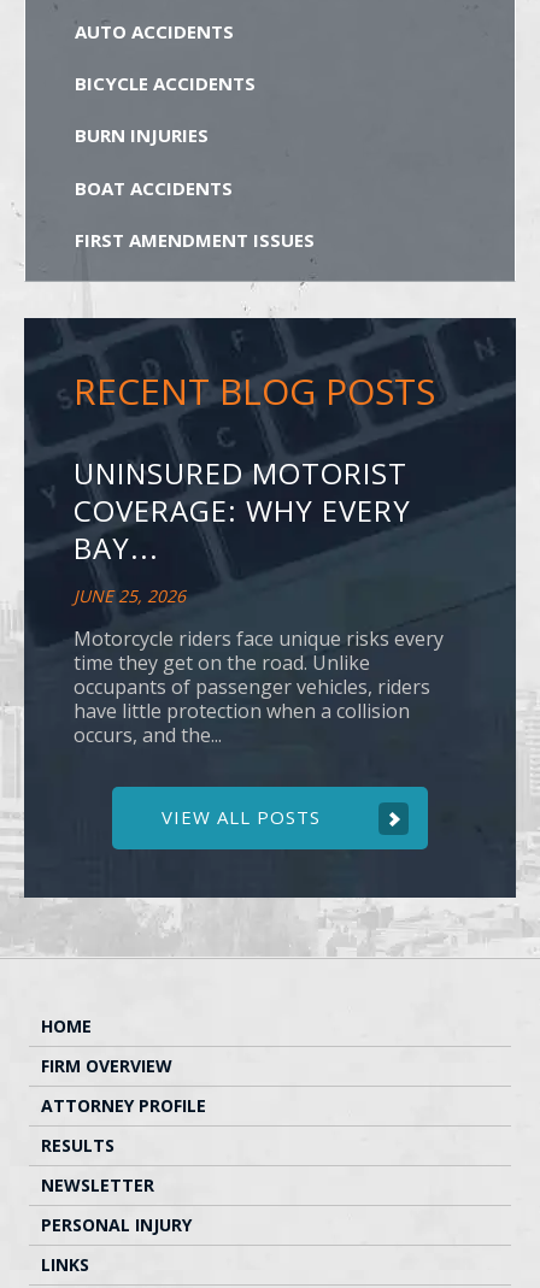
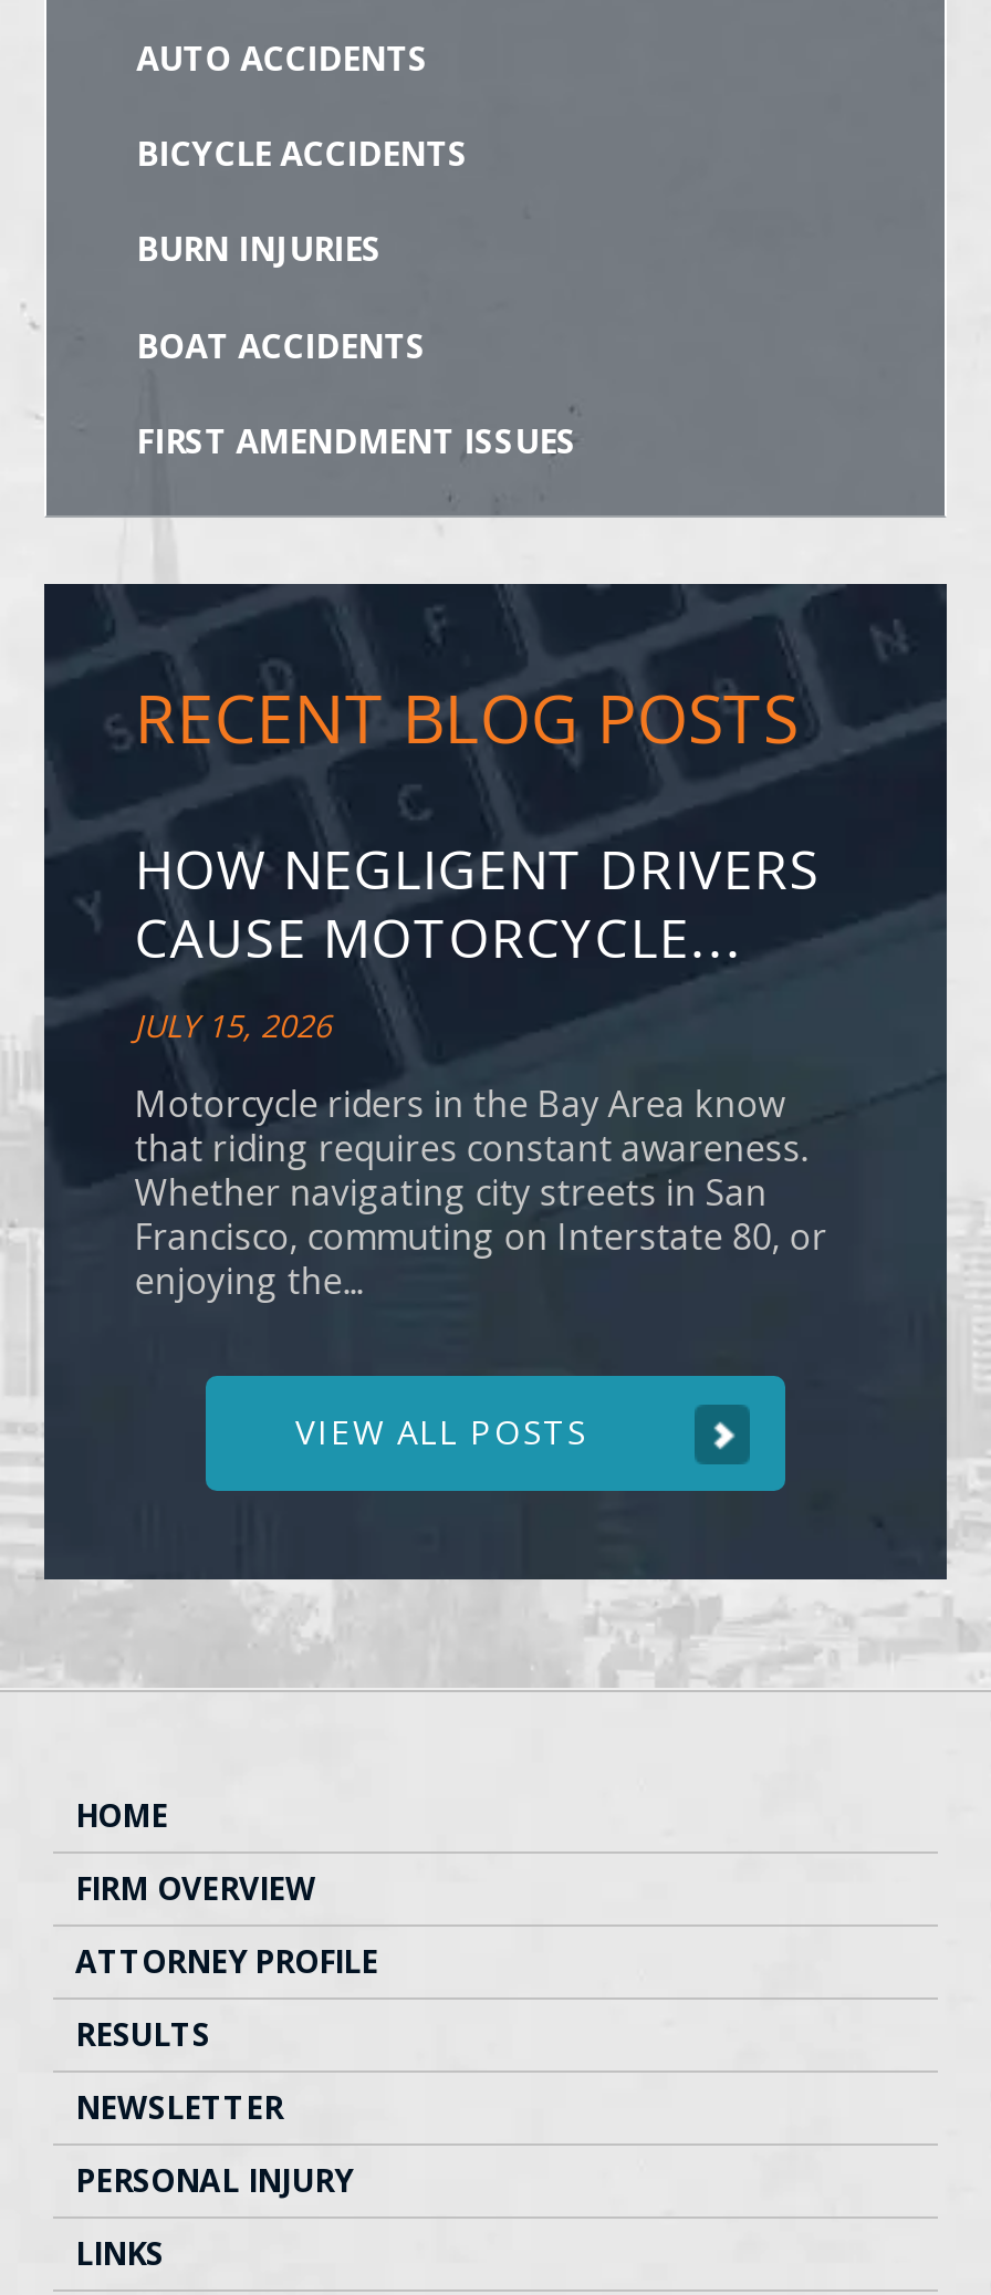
[73,453,411,607] UNINSURED MOTORIST | COVERAGE: WHY EVERY | BAY... | JUNE 25, 2026 -> [134,831,820,1046] HOW NEGLIGENT DRIVERS | CAUSE MOTORCYCLE... | JULY 15, 2026
[73,626,443,749] Motorcycle riders face unique risks every | time they get on the road. Unlike | occupants of passenger vehicles, riders | have little protection when a collision | occurs, and the... -> [134,1080,827,1306] Motorcycle riders in the Bay Area know | that riding requires constant awareness. | Whether navigating city streets in San | Francisco, commuting on Interstate 80, or | enjoying the...

